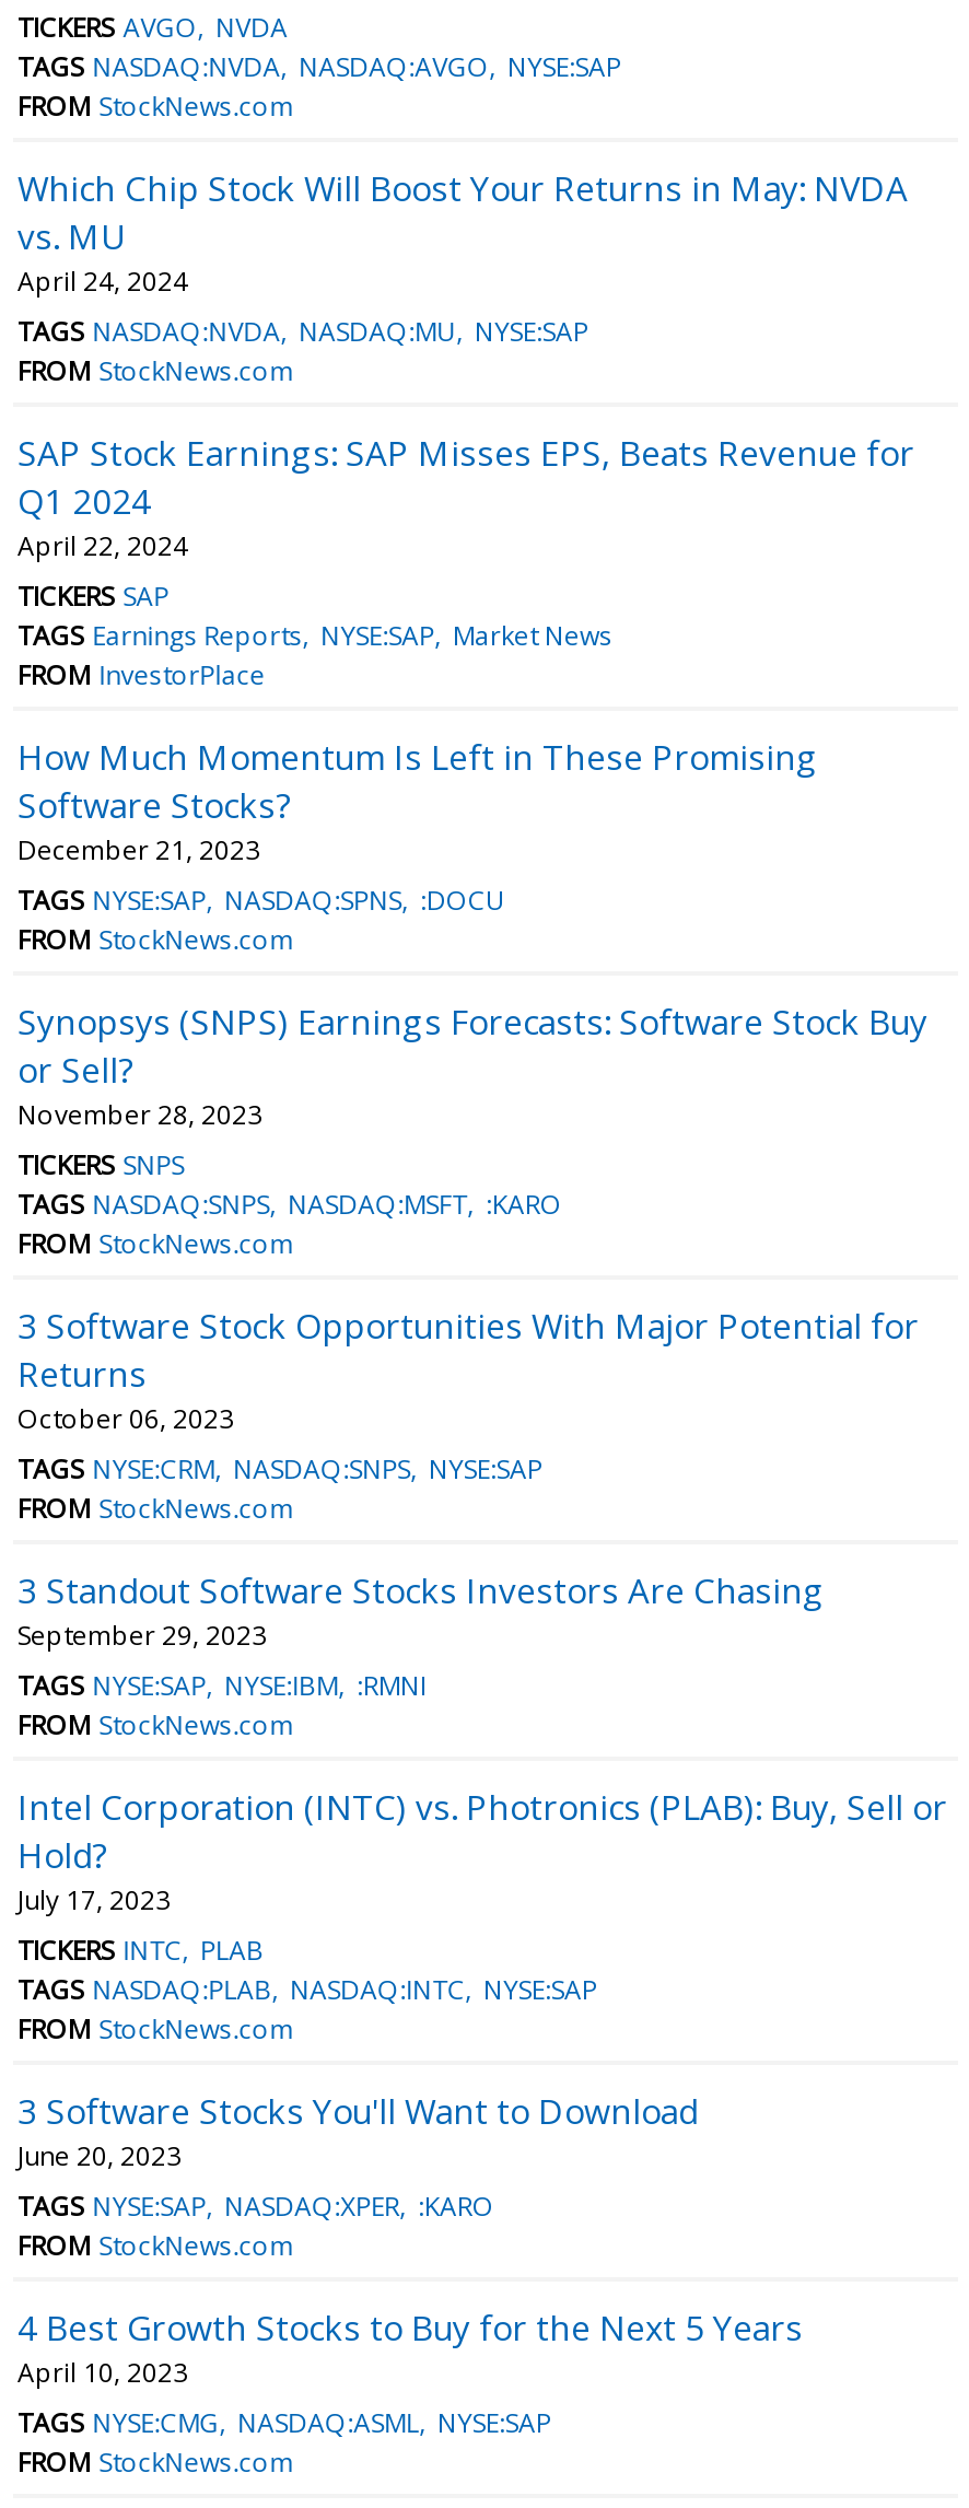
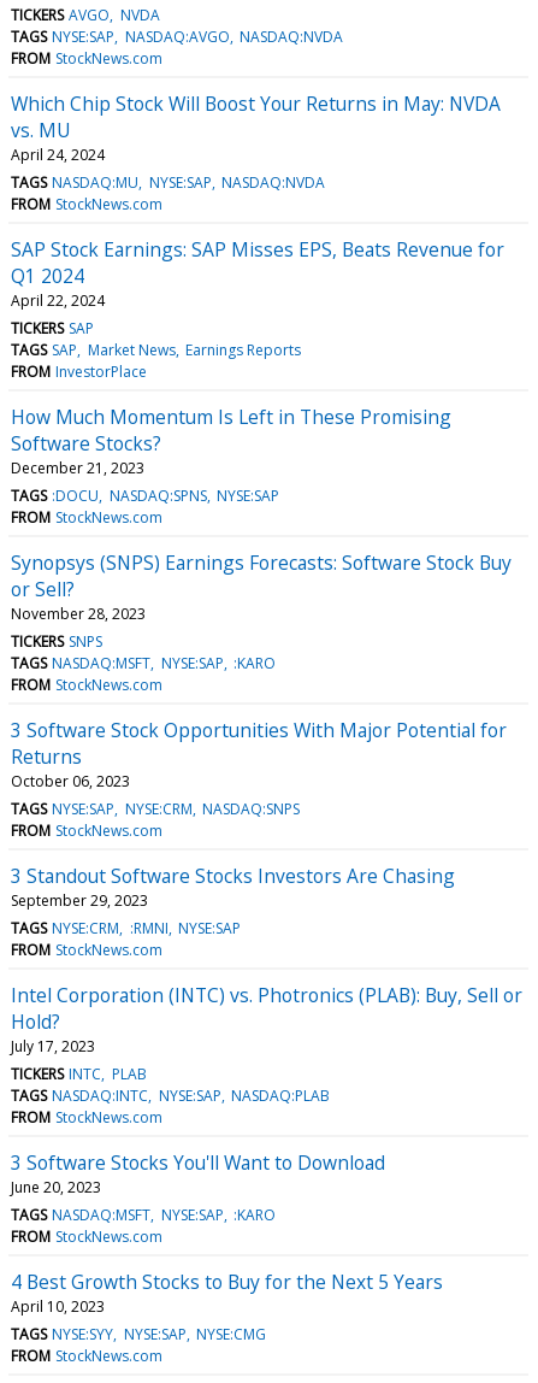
[17,48,621,85] TAGS NASDAQ:NVDA NASDAQ:AVGO NYSE:SAP -> [11,26,343,47] TAGS NYSE:SAP NASDAQ:AVGO NASDAQ:NVDA
[17,313,588,350] TAGS NASDAQ:NVDA NASDAQ:MU NYSE:SAP -> [11,172,325,193] TAGS NASDAQ:MU NYSE:SAP NASDAQ:NVDA
[17,617,612,654] TAGS Earnings Reports NYSE:SAP Market News -> [11,340,301,360] TAGS SAP Market News Earnings Reports
[17,881,505,919] TAGS NYSE:SAP NASDAQ:SPNS :DOCU -> [11,485,279,506] TAGS :DOCU NASDAQ:SPNS NYSE:SAP
[17,1185,562,1223] TAGS NASDAQ:SNPS NASDAQ:MSFT :KARO -> [11,653,275,673] TAGS NASDAQ:MSFT NYSE:SAP :KARO
[17,1450,542,1487] TAGS NYSE:CRM NASDAQ:SNPS NYSE:SAP -> [11,799,300,819] TAGS NYSE:SAP NYSE:CRM NASDAQ:SNPS
[17,1667,426,1704] TAGS NYSE:SAP NYSE:IBM :RMNI -> [11,918,241,938] TAGS NYSE:CRM :RMNI NYSE:SAP
[17,1971,597,2008] TAGS NASDAQ:PLAB NASDAQ:INTC NYSE:SAP -> [11,1085,330,1106] TAGS NASDAQ:INTC NYSE:SAP NASDAQ:PLAB
[17,2187,494,2224] TAGS NYSE:SAP NASDAQ:XPER :KARO -> [11,1205,275,1225] TAGS NASDAQ:MSFT NYSE:SAP :KARO
[17,2404,551,2441] TAGS NYSE:CMG NASDAQ:ASML NYSE:SAP -> [11,1324,266,1344] TAGS NYSE:SYY NYSE:SAP NYSE:CMG

